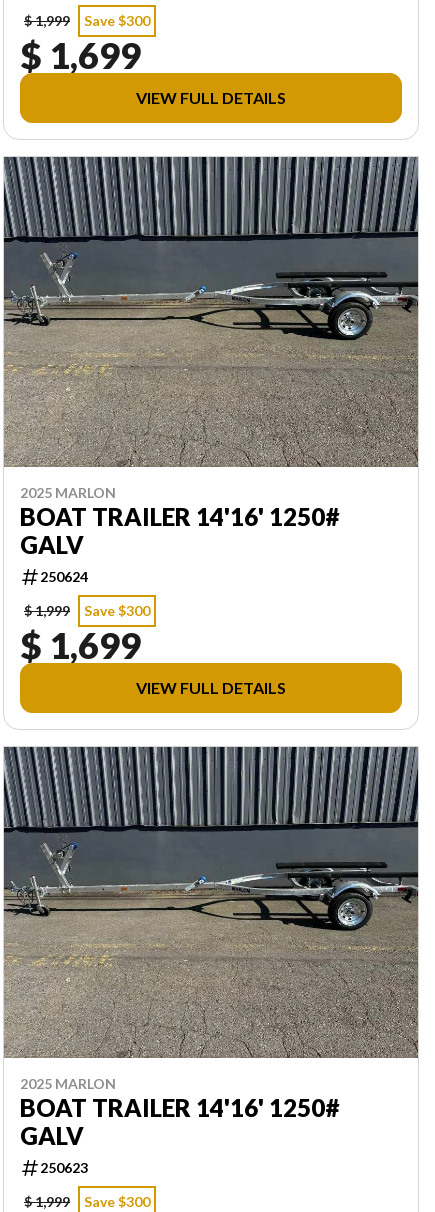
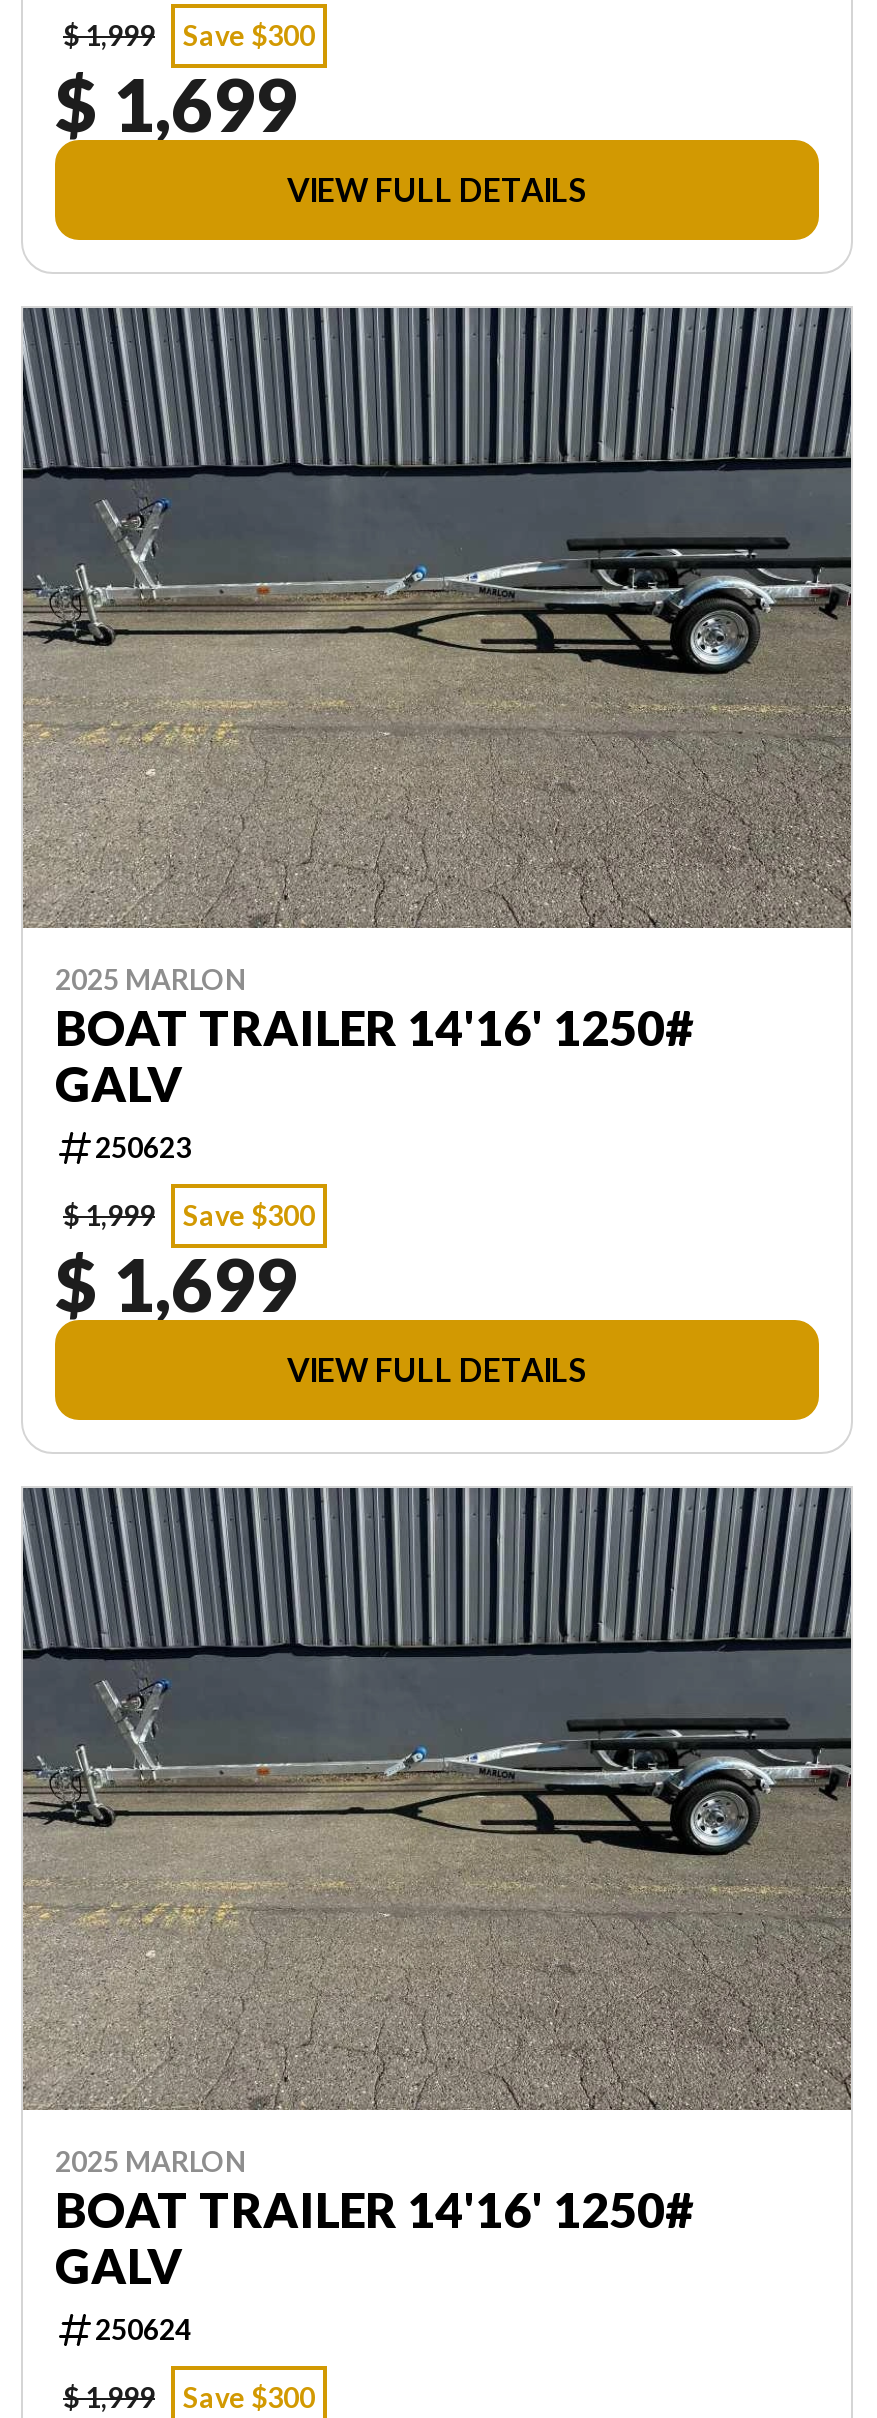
[40,568,88,585] 250624 -> [95,1130,191,1164] 250623
[40,1158,88,1175] 250623 -> [95,2311,191,2345] 250624

